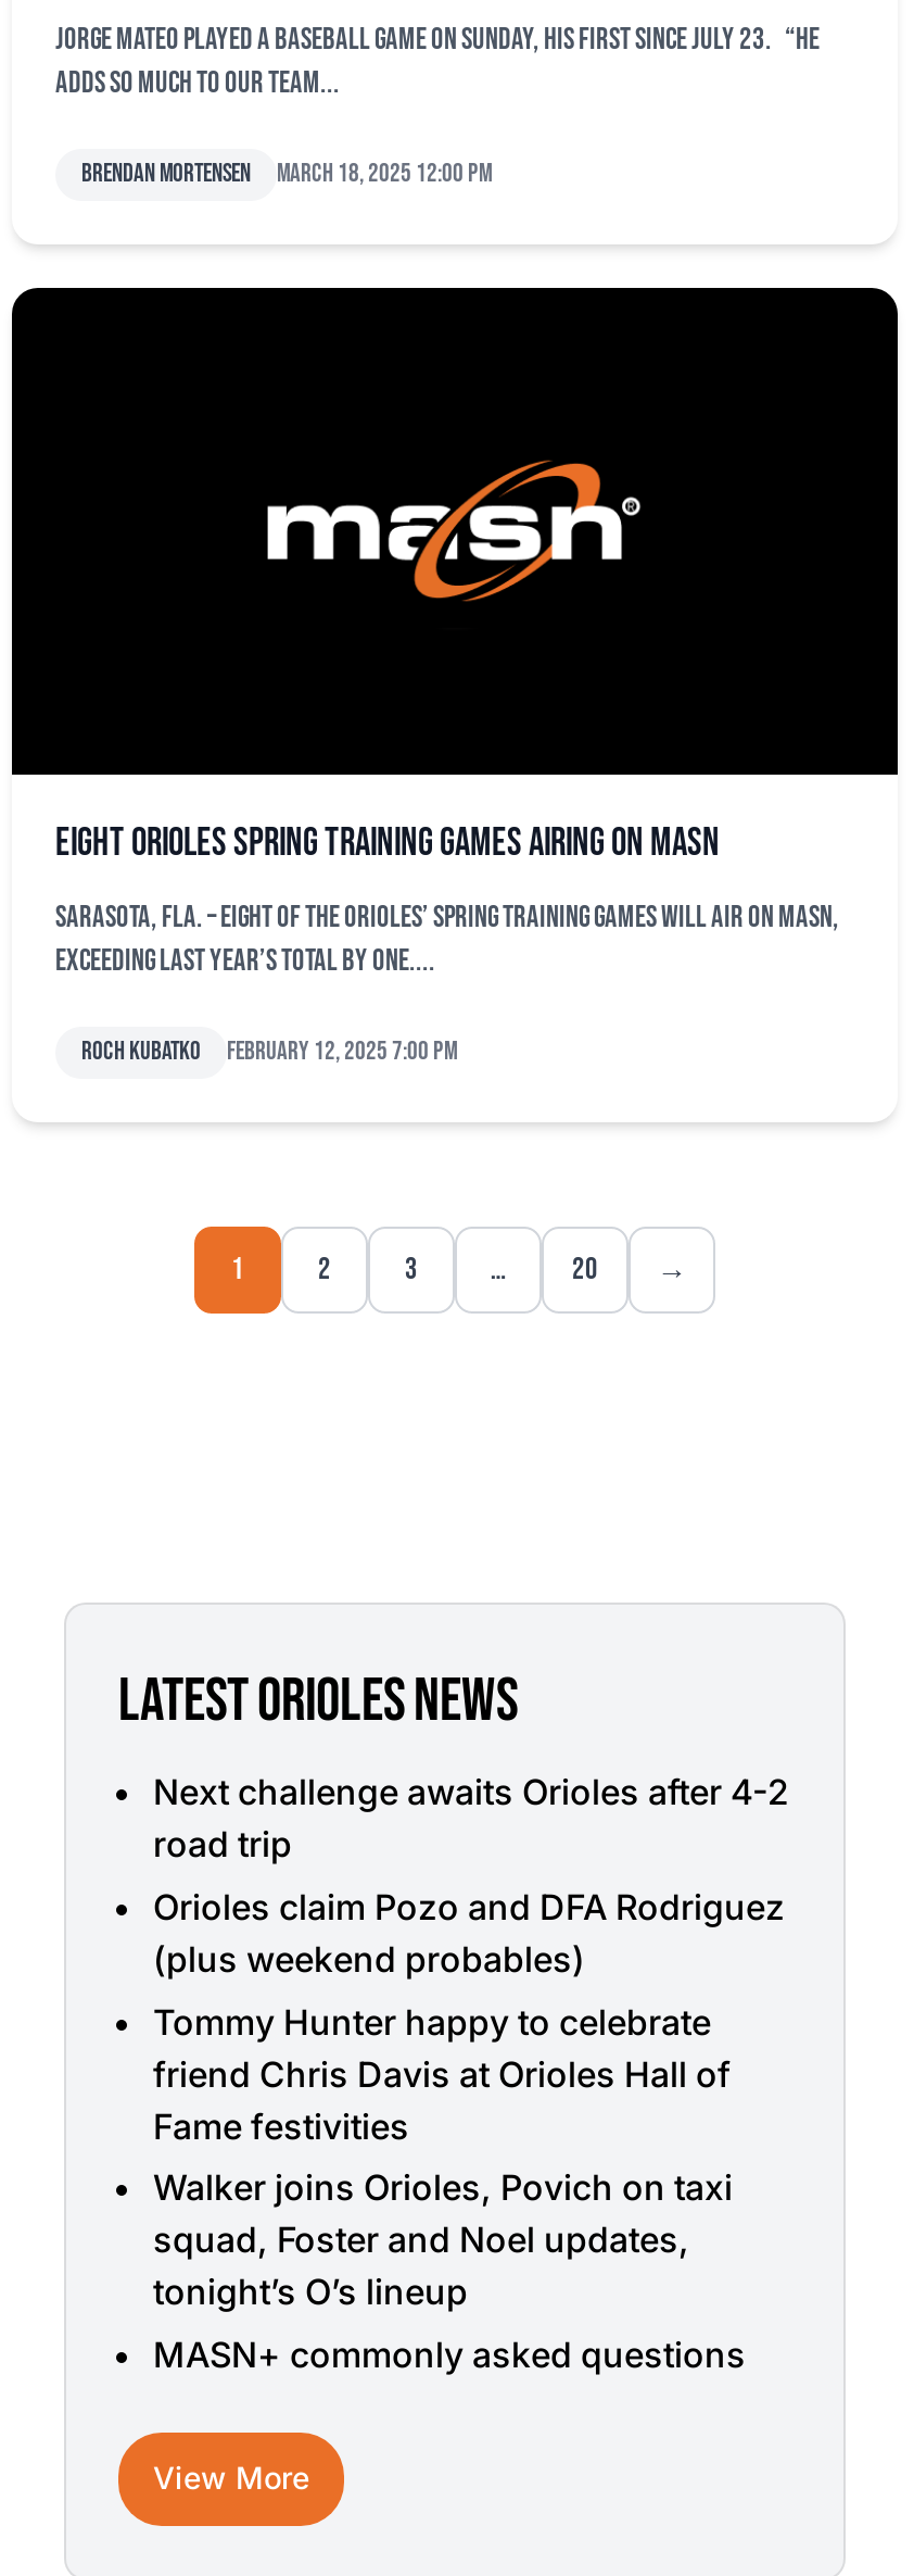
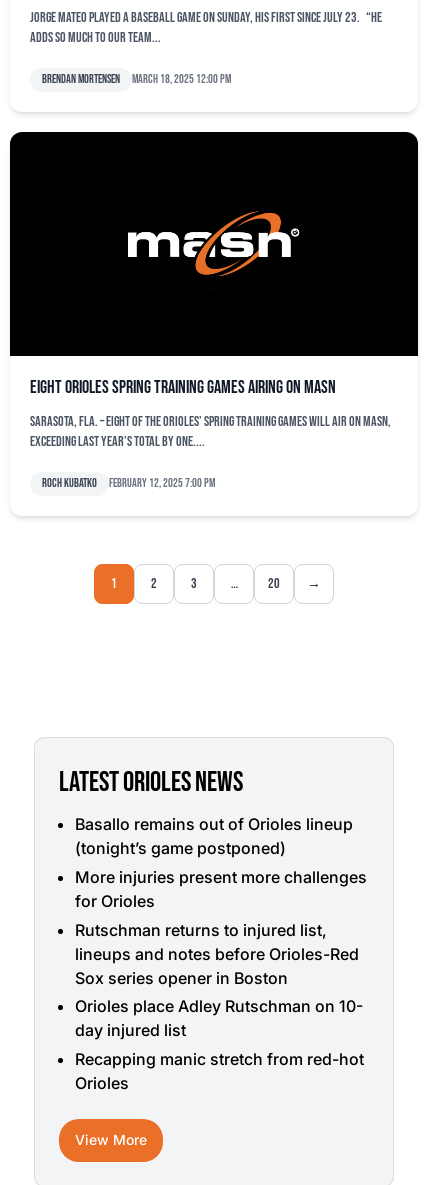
[153,1770,789,2377] Next challenge awaits Orioles after 4-2 | road trip | Orioles claim Pozo and DFA Rodriguez | (plus weekend probables) | Tommy Hunter happy to celebrate | friend Chris Davis at Orioles Hall of | Fame festivities | Walker joins Orioles, Povich on taxi | squad, Foster and Noel updates, | tonight’s O’s lineup | MASN+ commonly asked questions -> [75,814,367,1093] Basallo remains out of Orioles lineup | (tonight’s game postponed) | More injuries present more challenges | for Orioles | Rutschman returns to injured list, | lineups and notes before Orioles-Red | Sox series opener in Boston | Orioles place Adley Rutschman on 10- | day injured list | Recapping manic stretch from red-hot | Orioles

